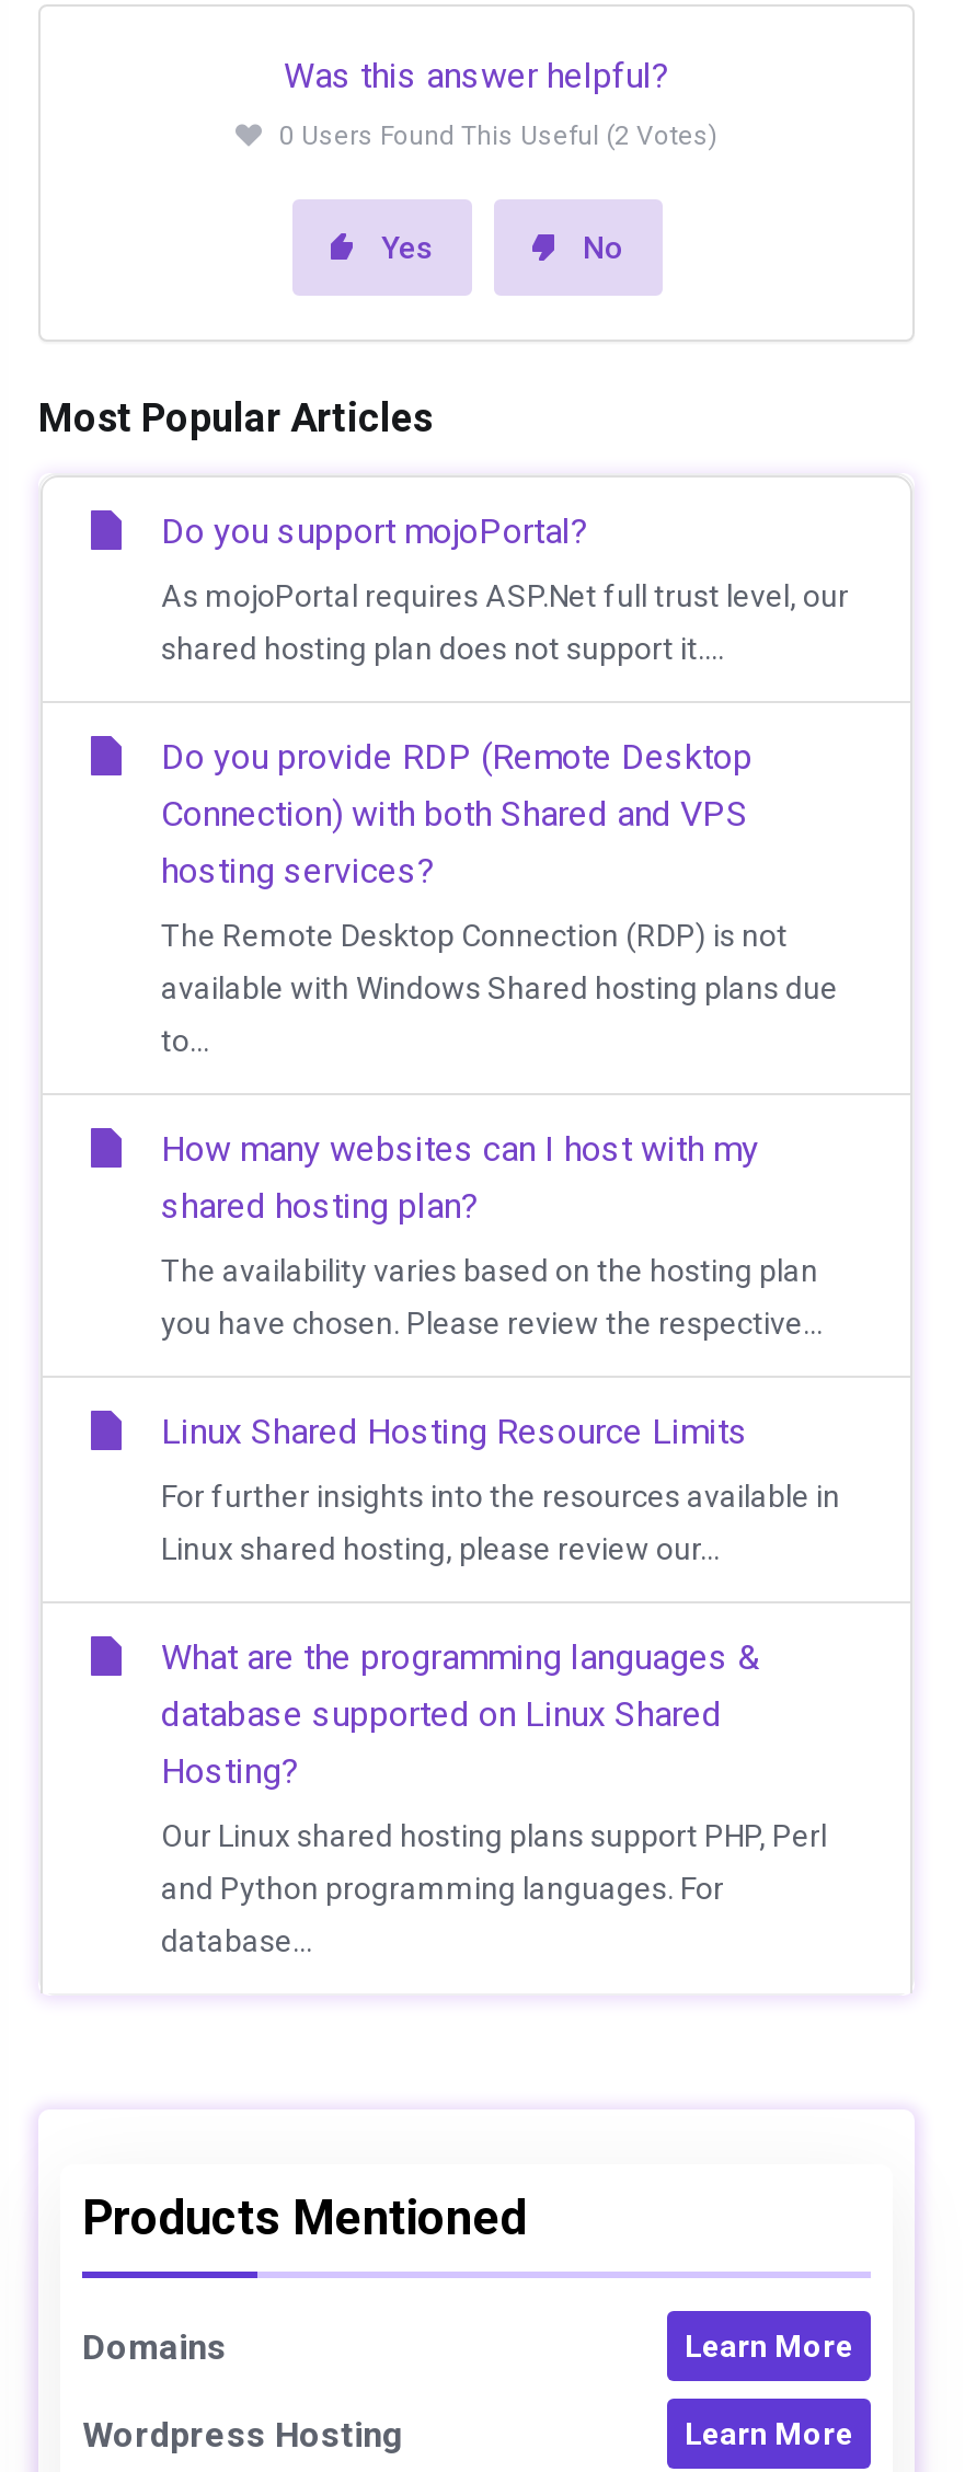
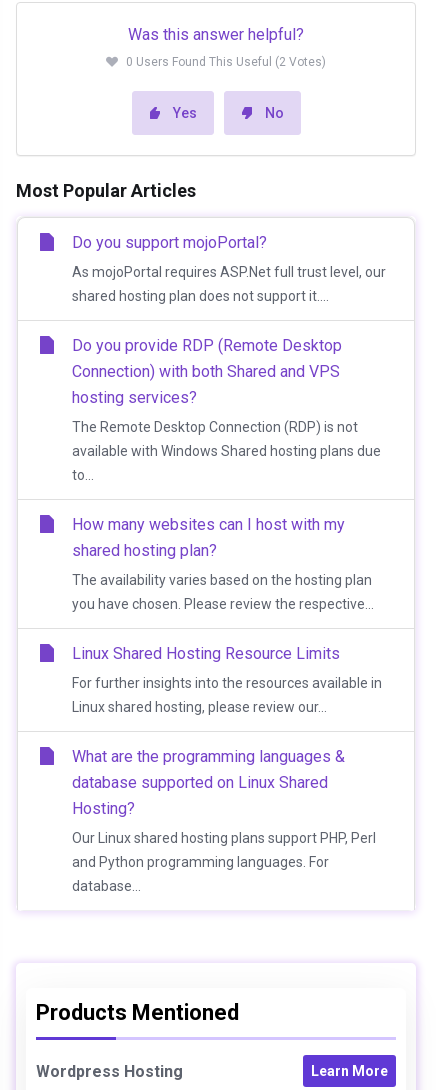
[82,2326,853,2368] Domains | Learn More -> none

